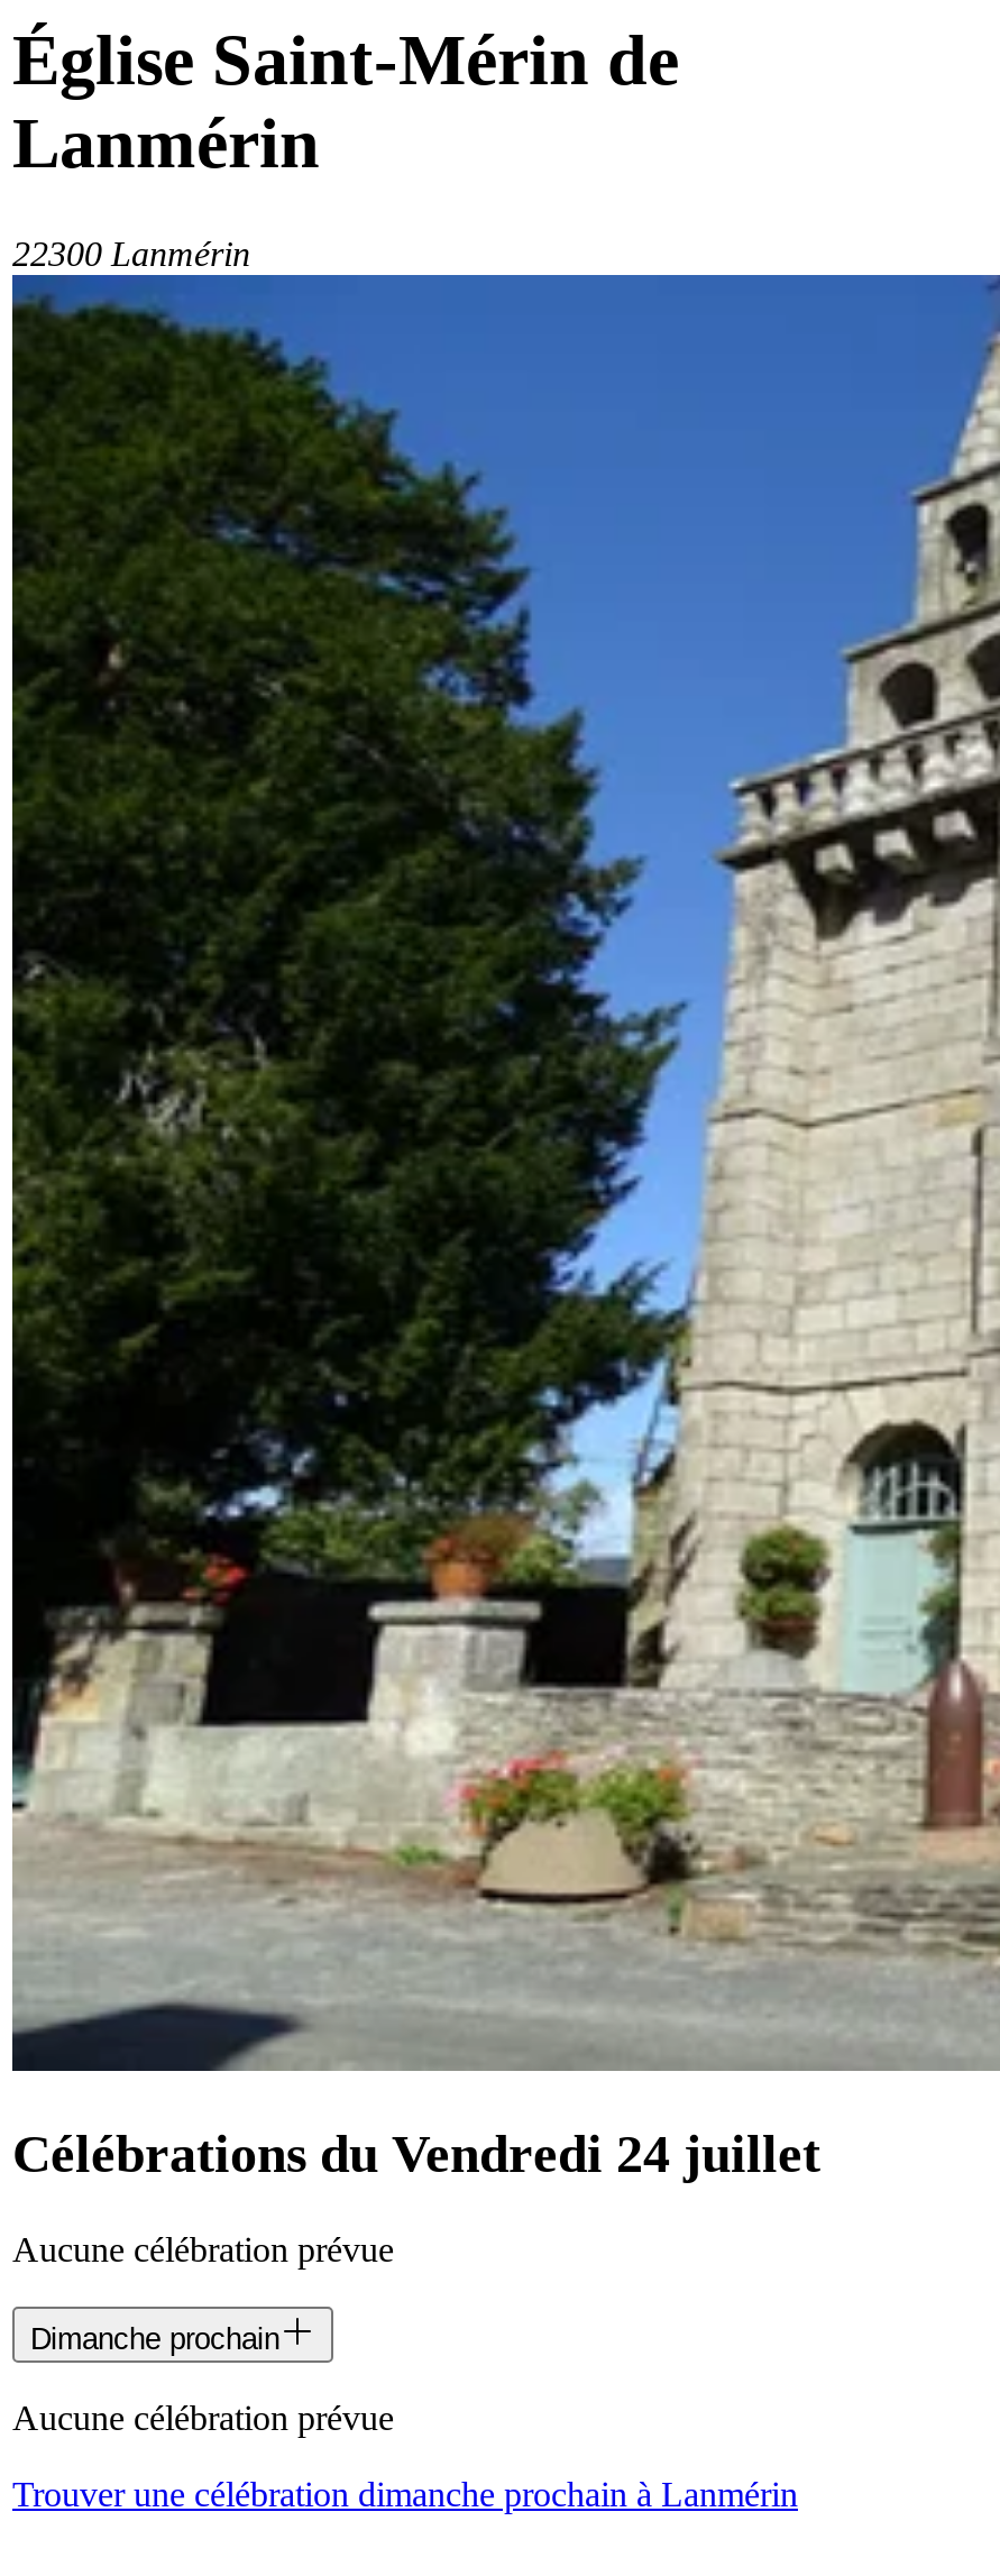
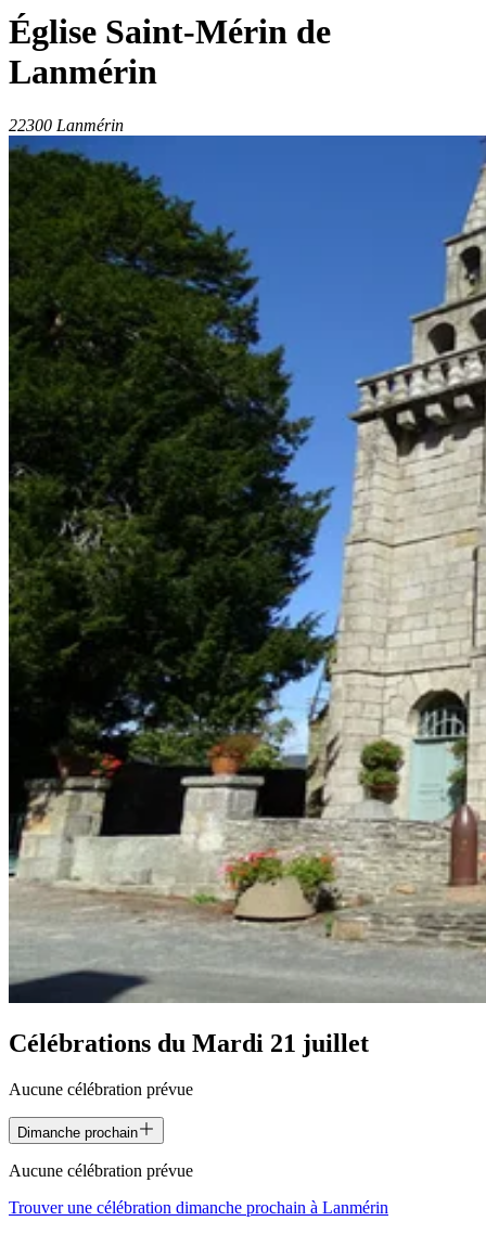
[12,2124,820,2183] Célébrations du Vendredi 24 juillet -> [9,1029,369,1057] Célébrations du Mardi 21 juillet

